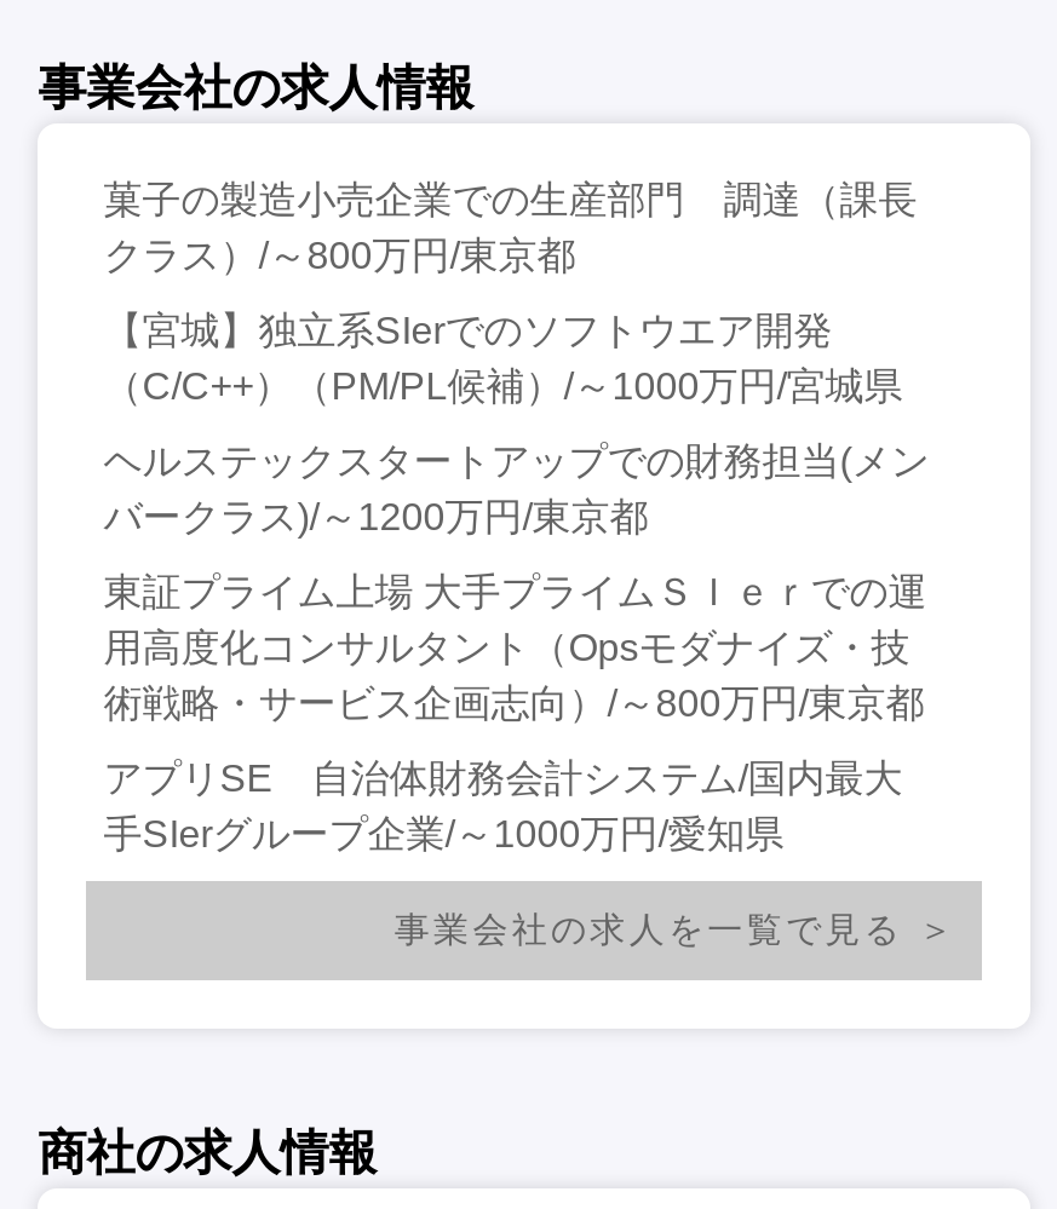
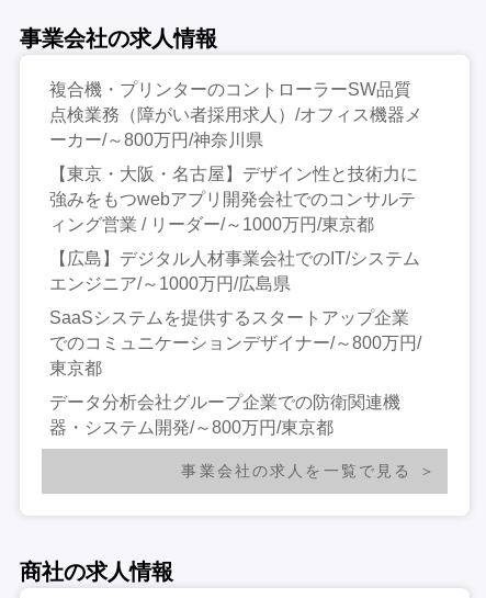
[103,179,917,275] 菓子の製造小売企業での生産部門 調達（課長 | クラス）/～800万円/東京都 -> [50,80,423,149] 複合機・プリンターのコントローラーSW品質 | 点検業務（障がい者採用求人）/オフィス機器メ | ーカー/～800万円/神奈川県
[103,309,903,406] 【宮城】独立系SIerでのソフトウエア開発 | （C/C++）（PM/PL候補）/～1000万円/宮城県 -> [50,164,418,233] 【東京・大阪・名古屋】デザイン性と技術力に | 強みをもつwebアプリ開発会社でのコンサルテ | ィング営業 / リーダー/～1000万円/東京都
[103,440,929,537] ヘルステックスタートアップでの財務担当(メン | バークラス)/～1200万円/東京都 -> [50,249,420,293] 【広島】デジタル人材事業会社でのIT/システム | エンジニア/～1000万円/広島県
[103,571,927,723] 東証プライム上場 大手プライムＳＩｅｒでの運 | 用高度化コンサルタント（Opsモダナイズ・技 | 術戦略・サービス企画志向）/～800万円/東京都 -> [50,308,421,377] SaaSシステムを提供するスタートアップ企業 | でのコミュニケーションデザイナー/～800万円/ | 東京都
[103,757,903,854] アプリSE 自治体財務会計システム/国内最大 | 手SIerグループ企業/～1000万円/愛知県 -> [50,393,401,436] データ分析会社グループ企業での防衛関連機 | 器・システム開発/～800万円/東京都

